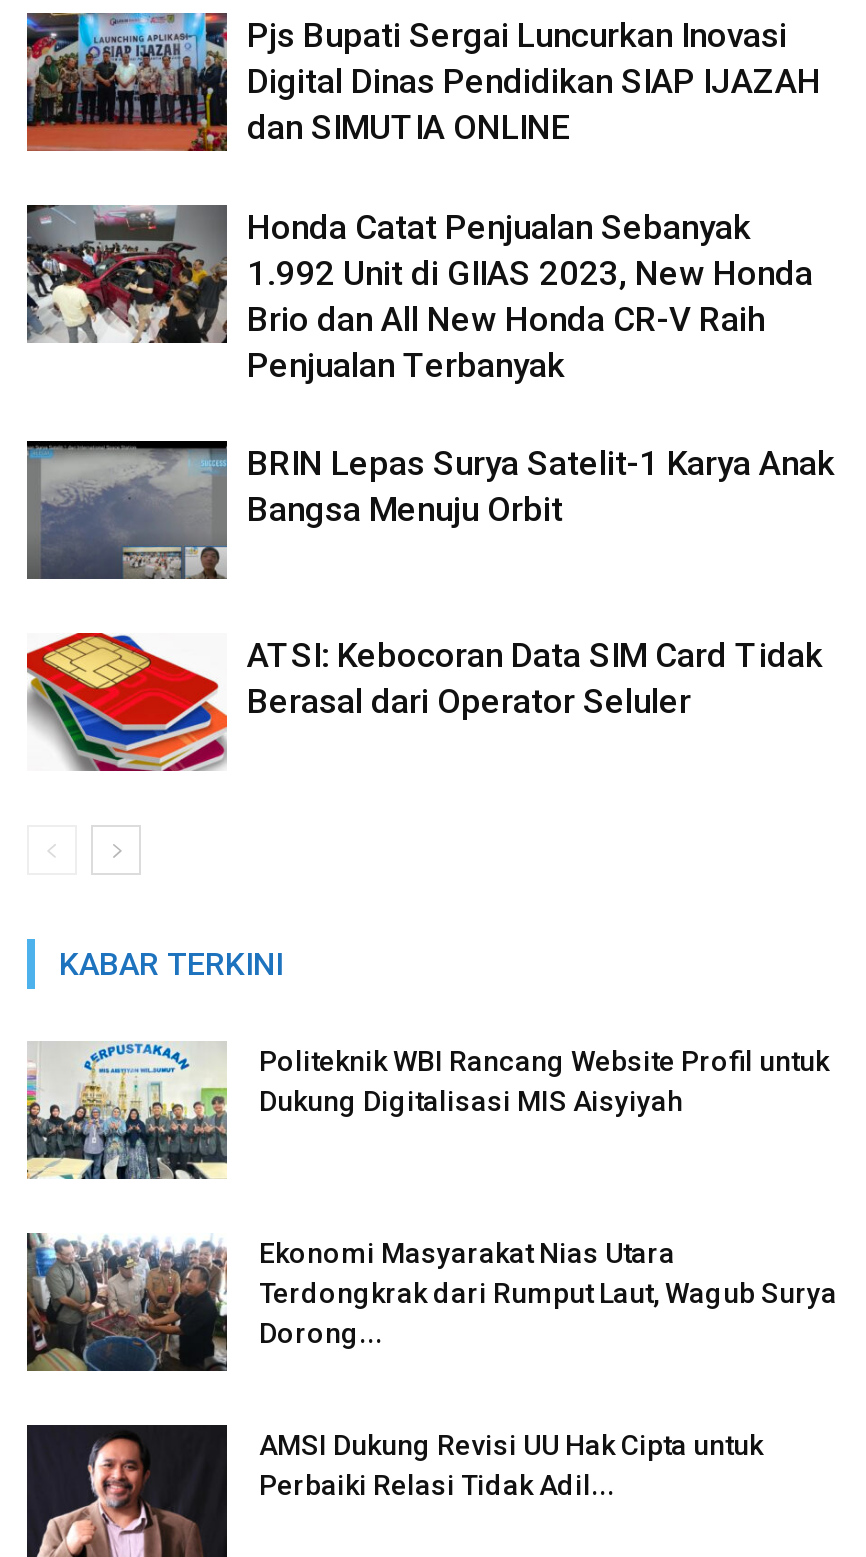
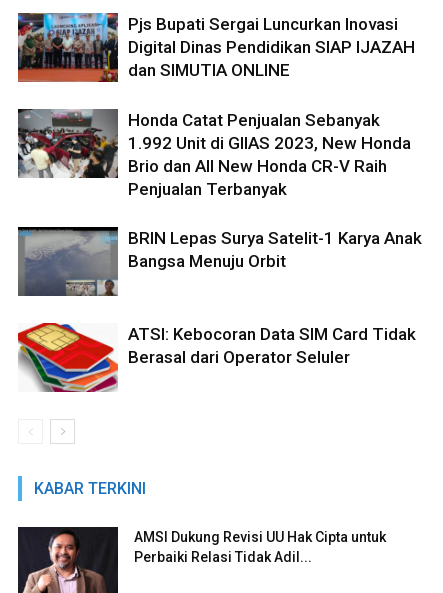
[25,1041,829,1181] [image] | Politeknik WBI Rancang Website Profil untuk | Dukung Digitalisasi MIS Aisyiyah -> none
[25,1231,837,1373] [image] | Ekonomi Masyarakat Nias Utara | Terdongkrak dari Rumput Laut, Wagub Surya | Dorong... -> none

